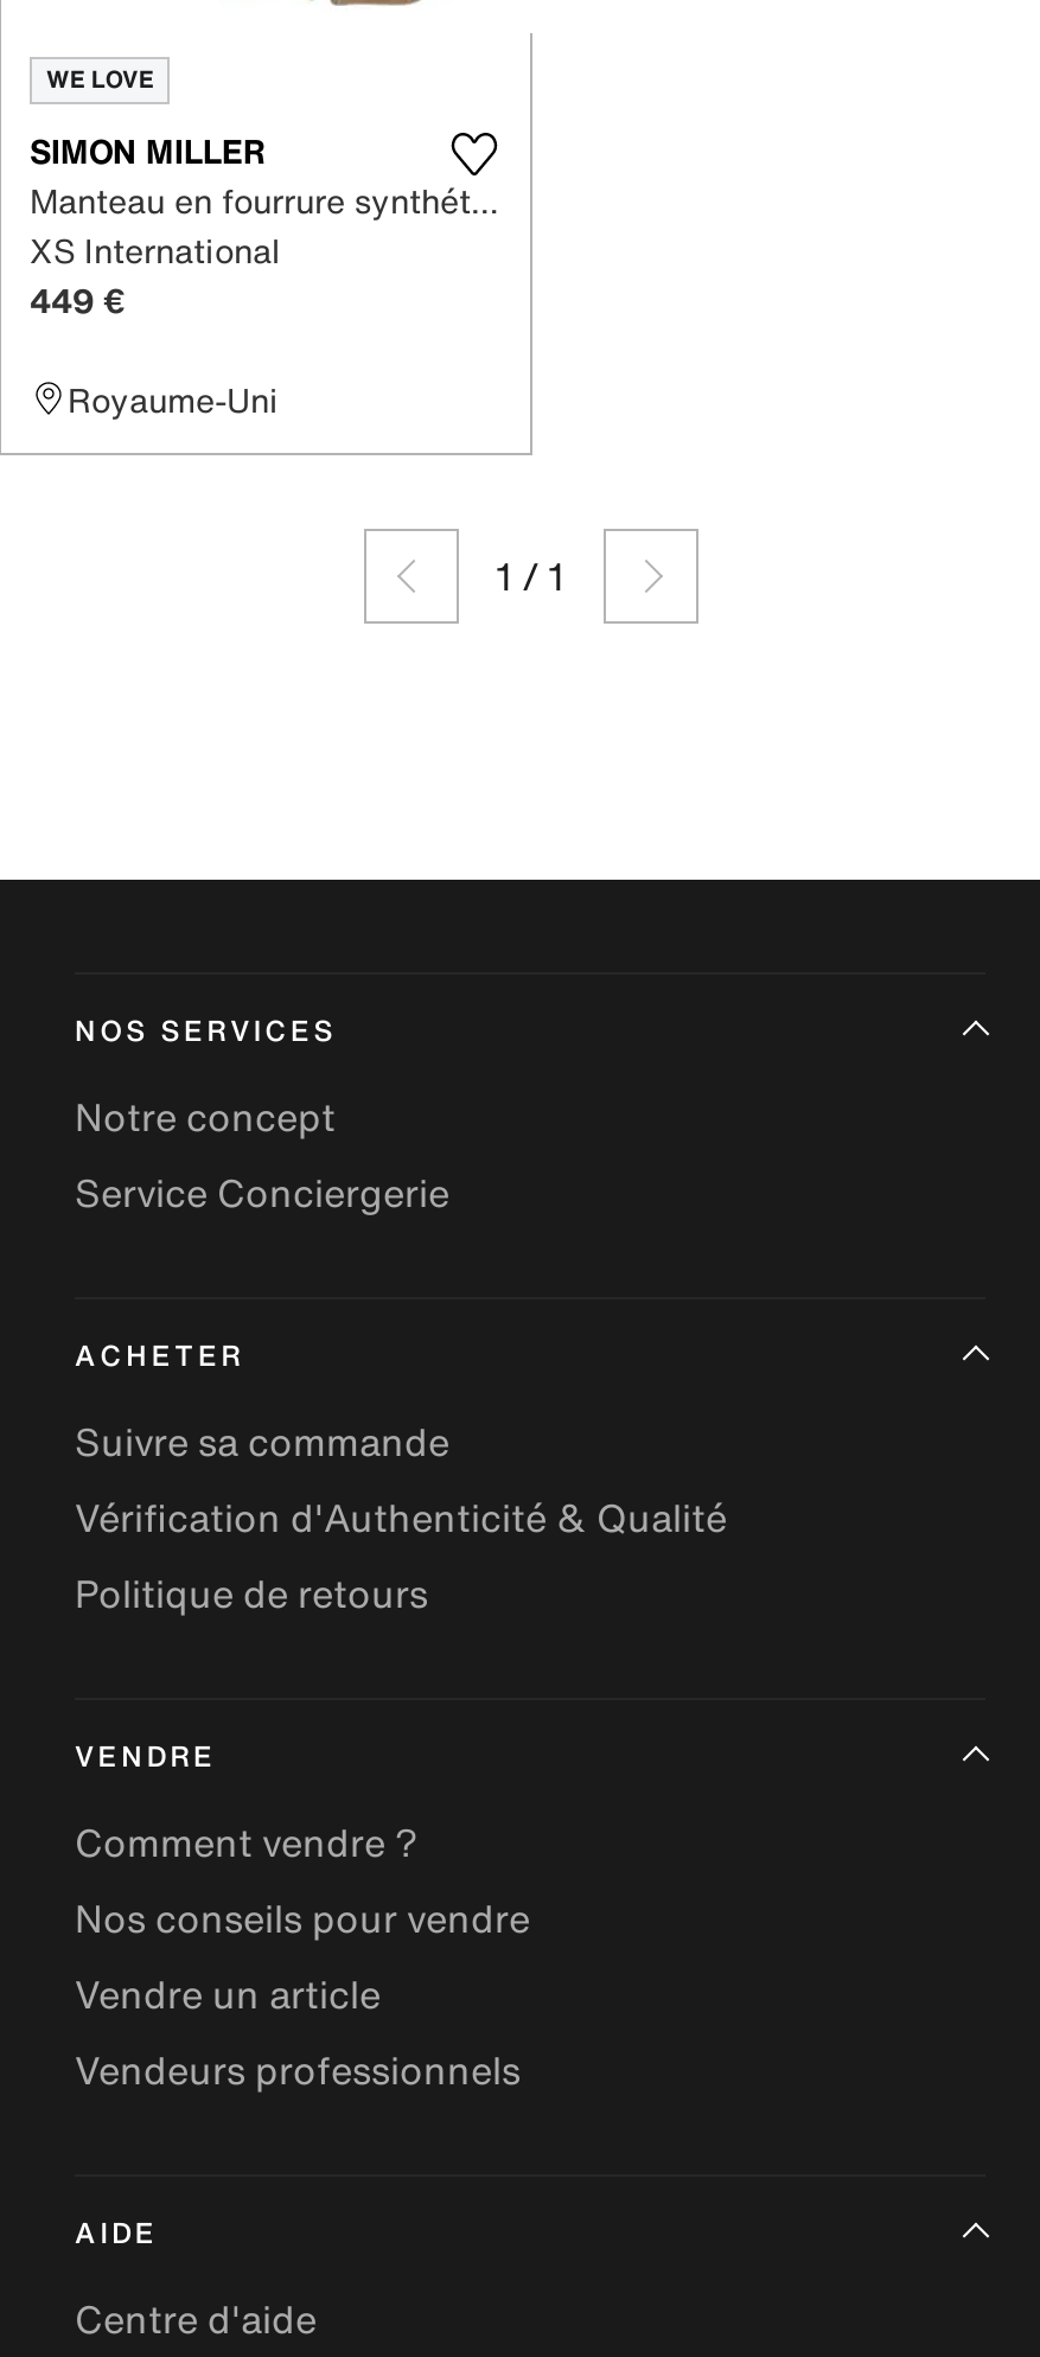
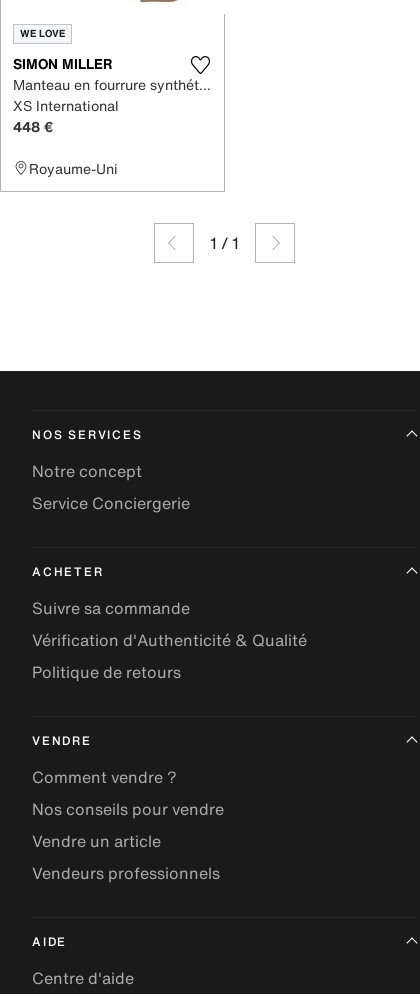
[30,274,125,324] 449 € -> [13,115,53,136] 448 €

